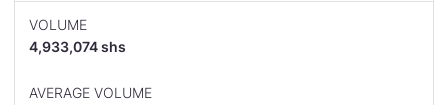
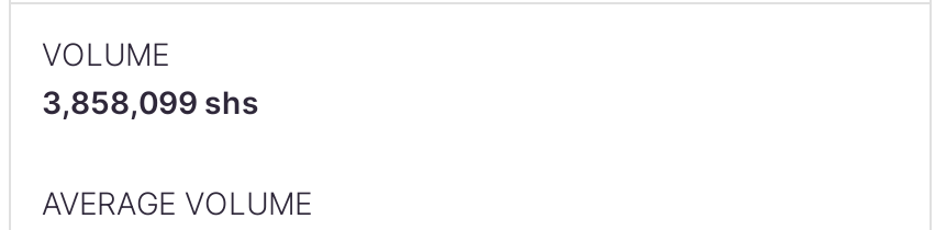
[29,38,126,55] 4,933,074 shs -> [42,83,259,121] 3,858,099 shs

